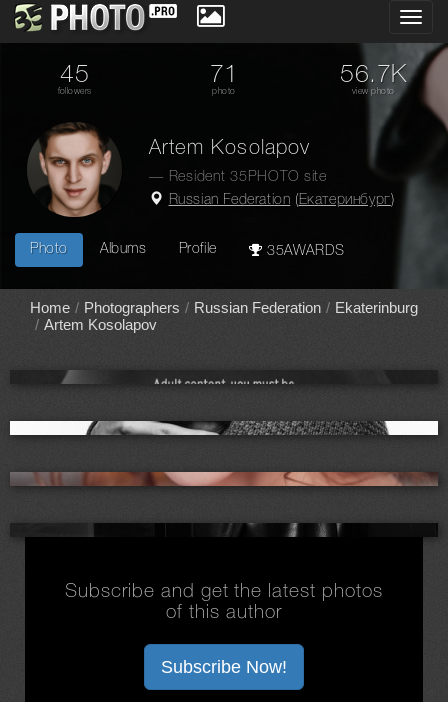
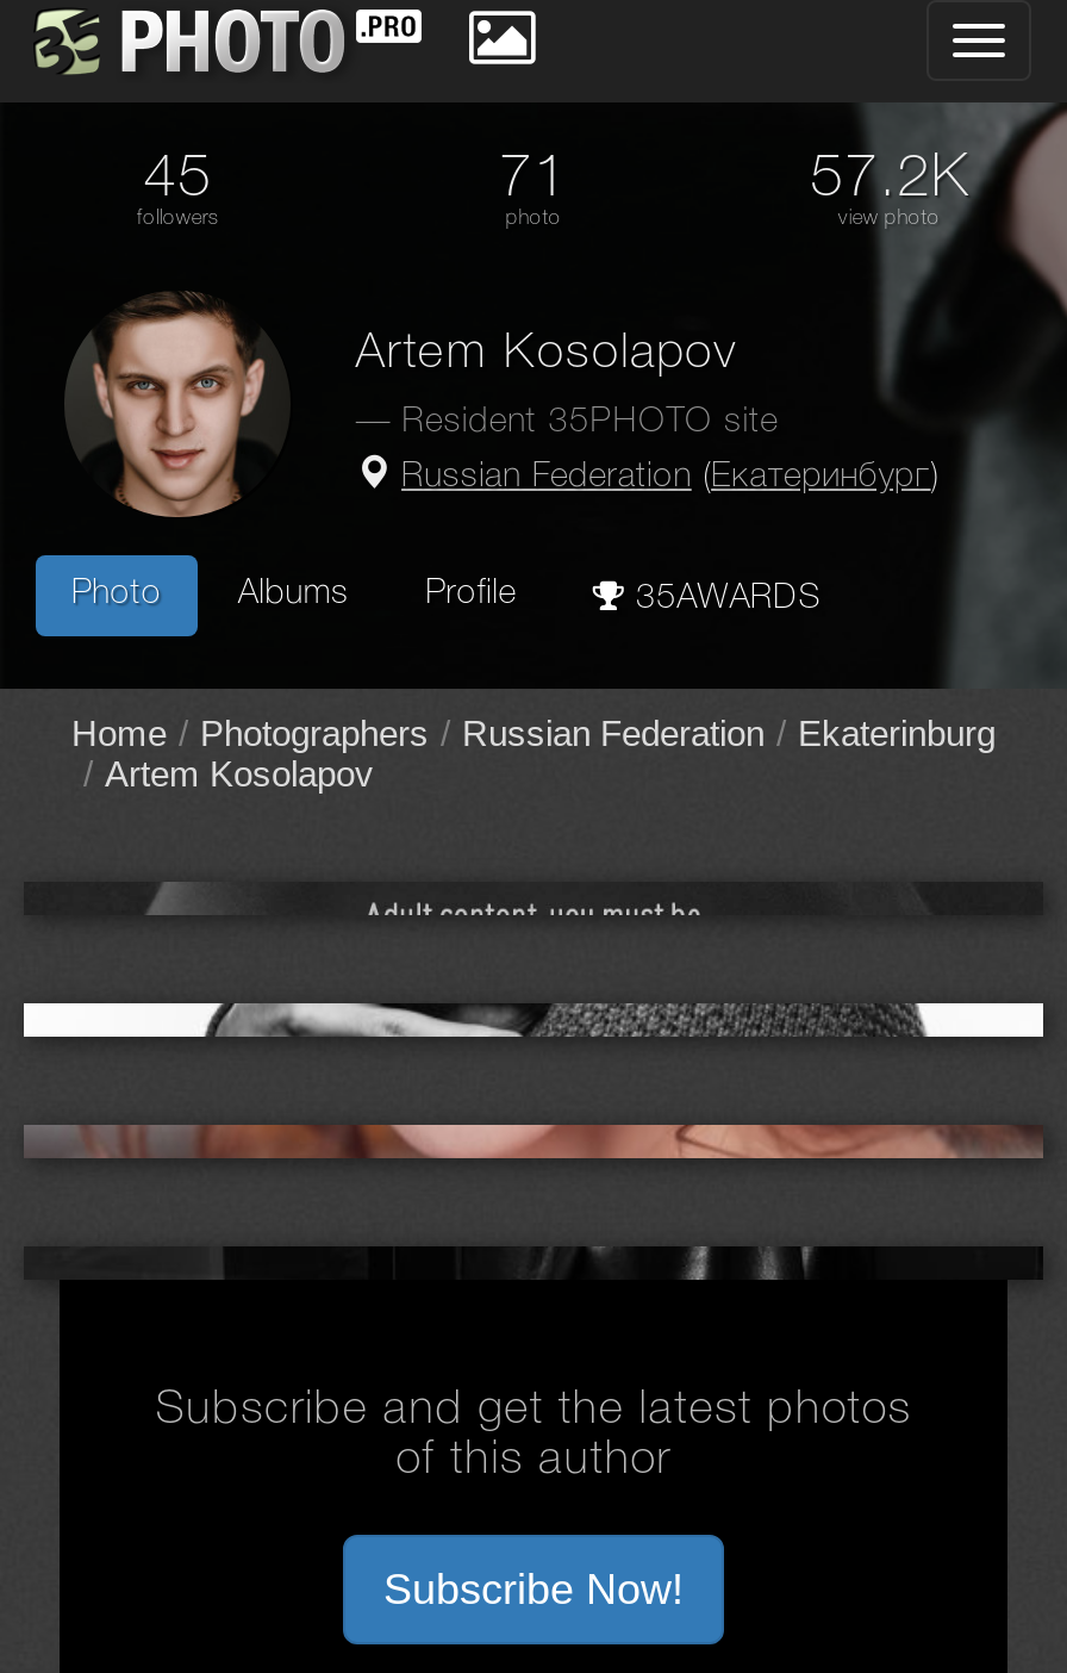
[340,64,406,87] 56.7K -> [810,153,968,207] 57.2K

